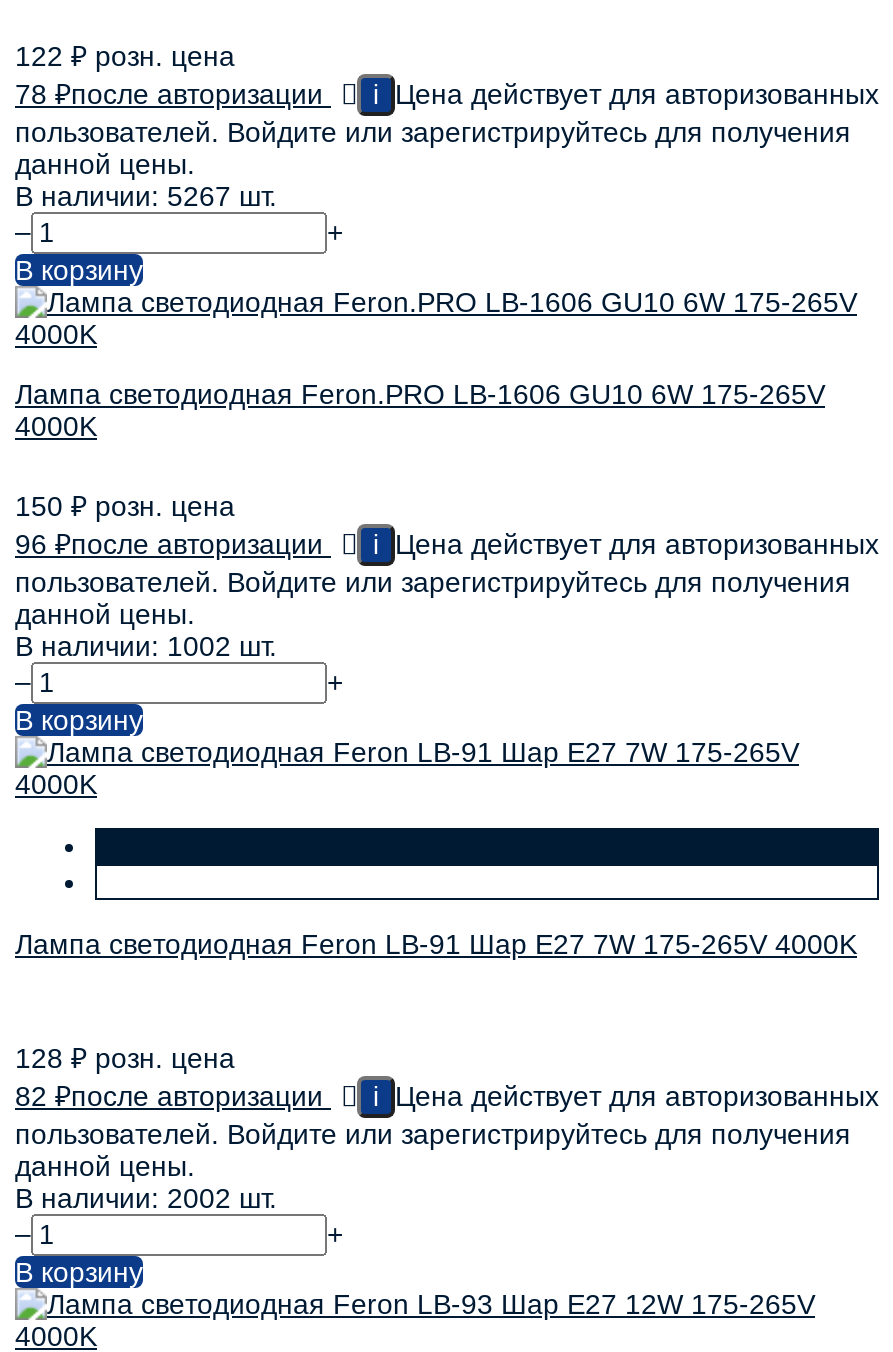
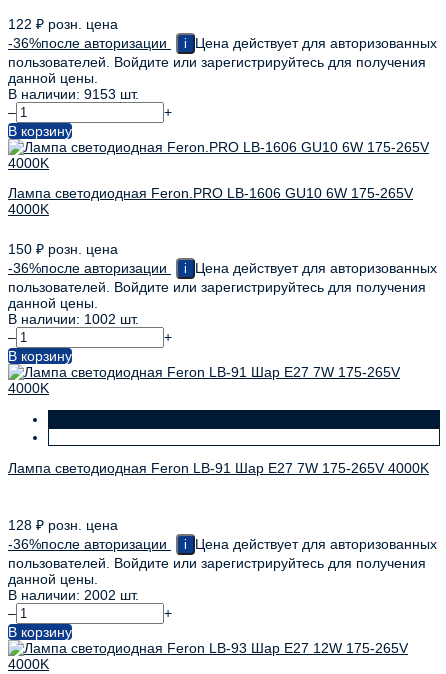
[15,77,323,109] 78 ₽после авторизации -> [8,34,167,50] -36%после авторизации
[15,179,277,211] В наличии: 5267 шт. -> [8,85,139,101] В наличии: 9153 шт.
[15,528,323,560] 96 ₽после авторизации -> [8,260,167,276] -36%после авторизации
[15,1079,323,1111] 82 ₽после авторизации -> [8,536,167,552] -36%после авторизации

